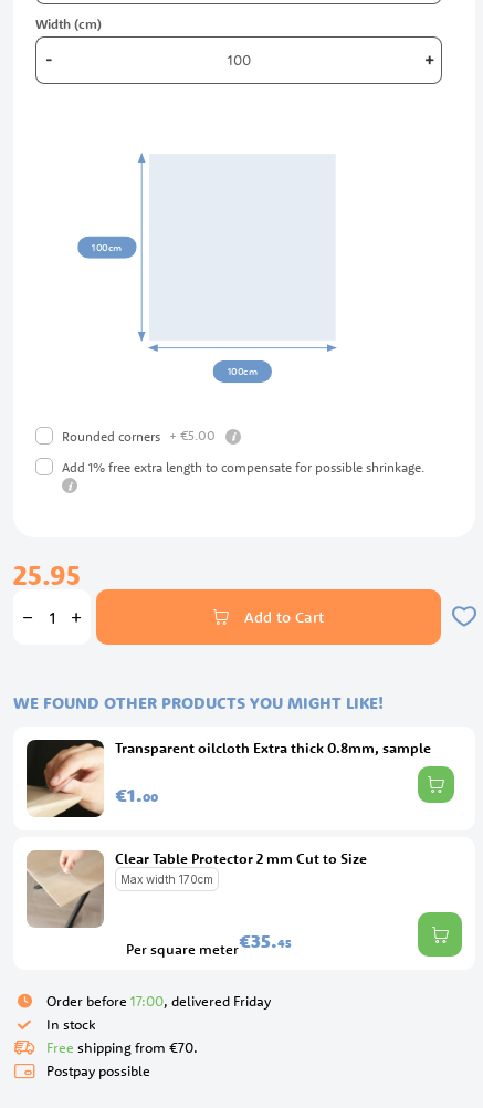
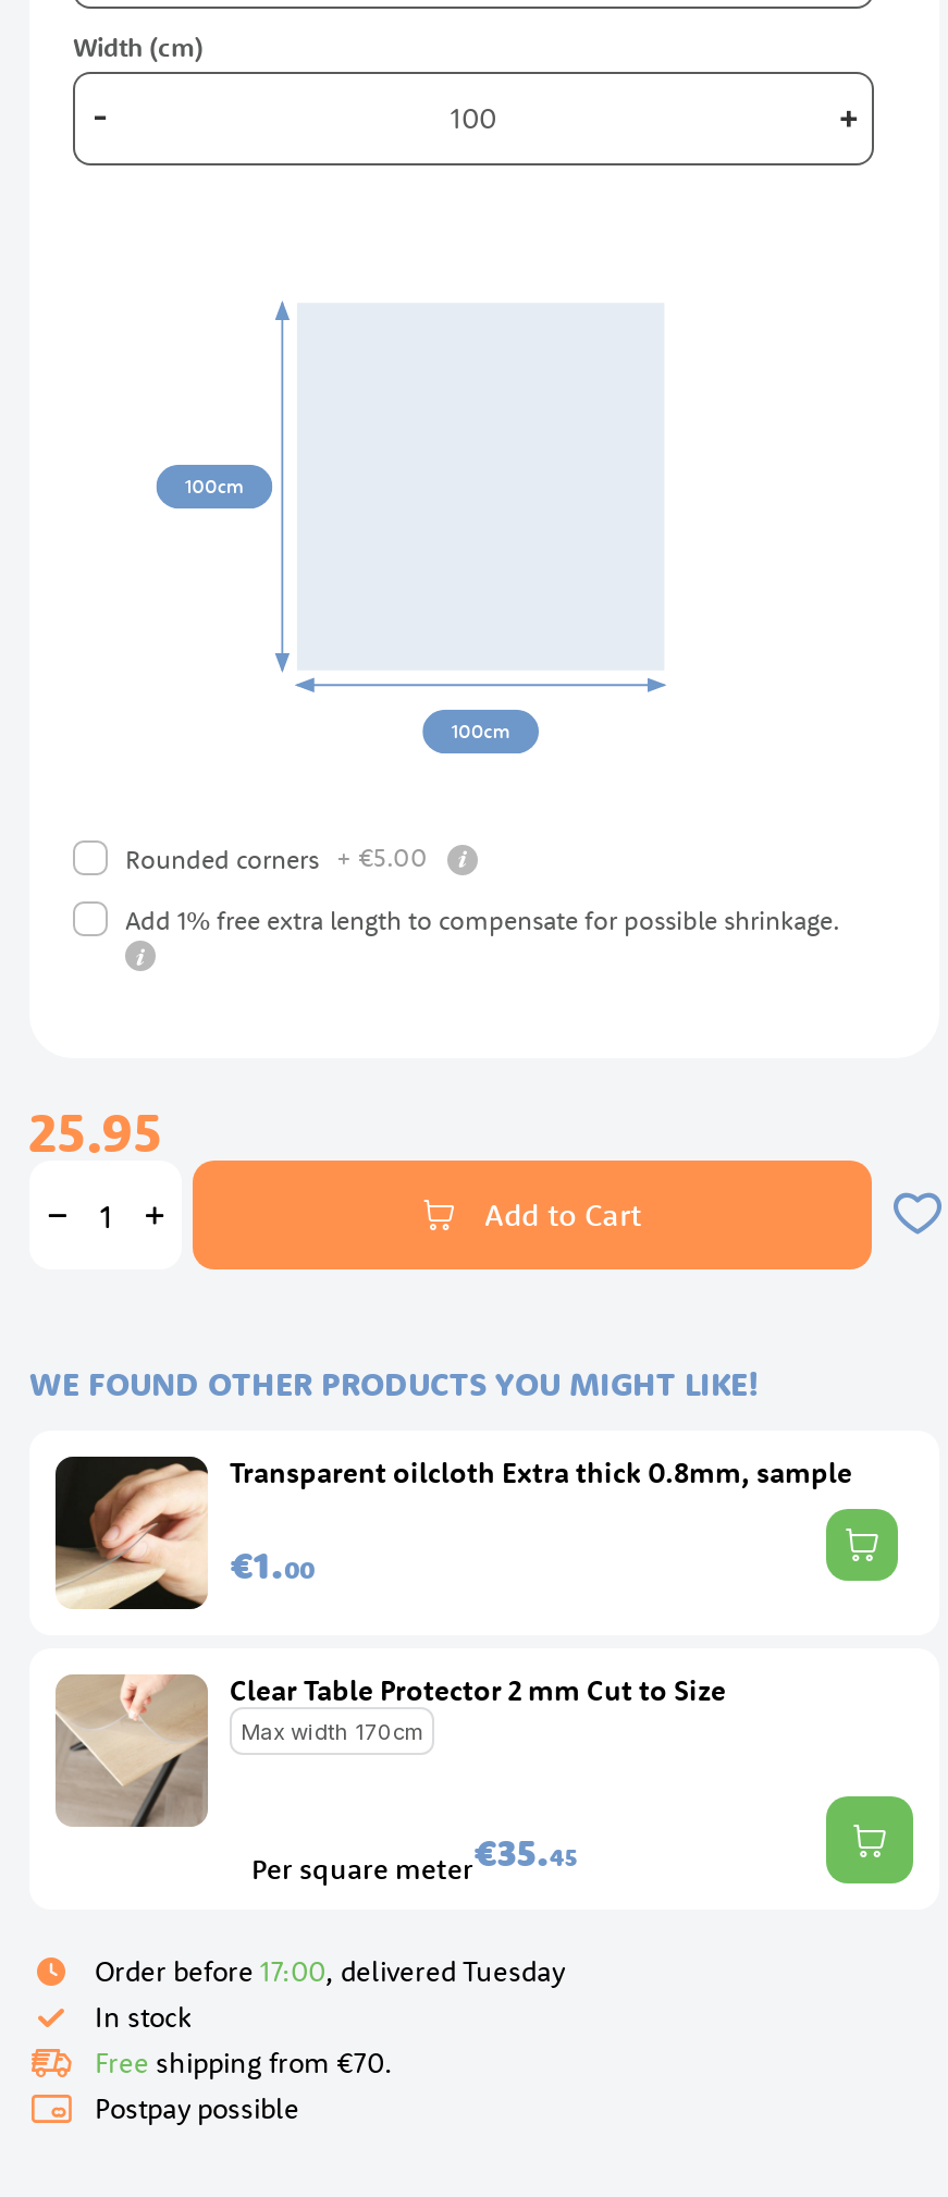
[46,992,271,1010] Order before 17:00, delivered Friday -> [95,1954,565,1989] Order before 17:00, delivered Tuesday

